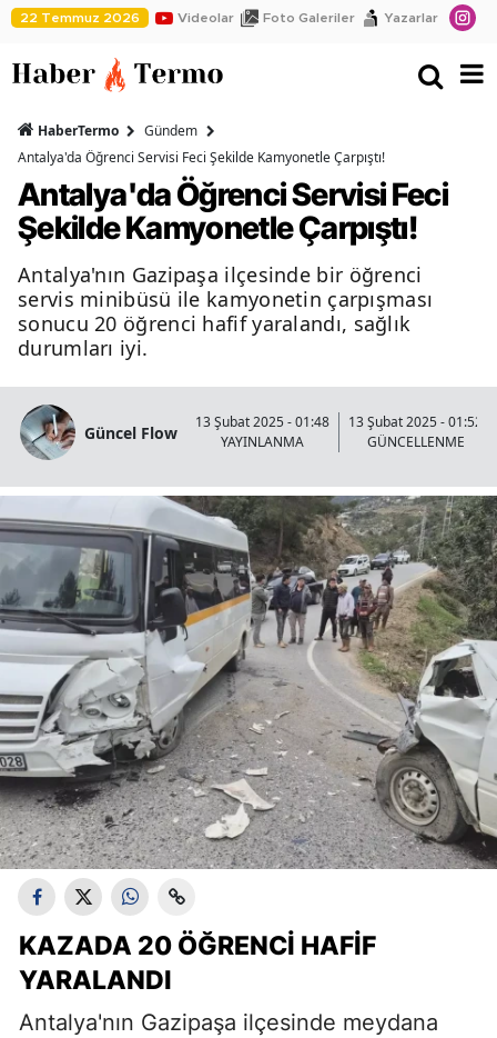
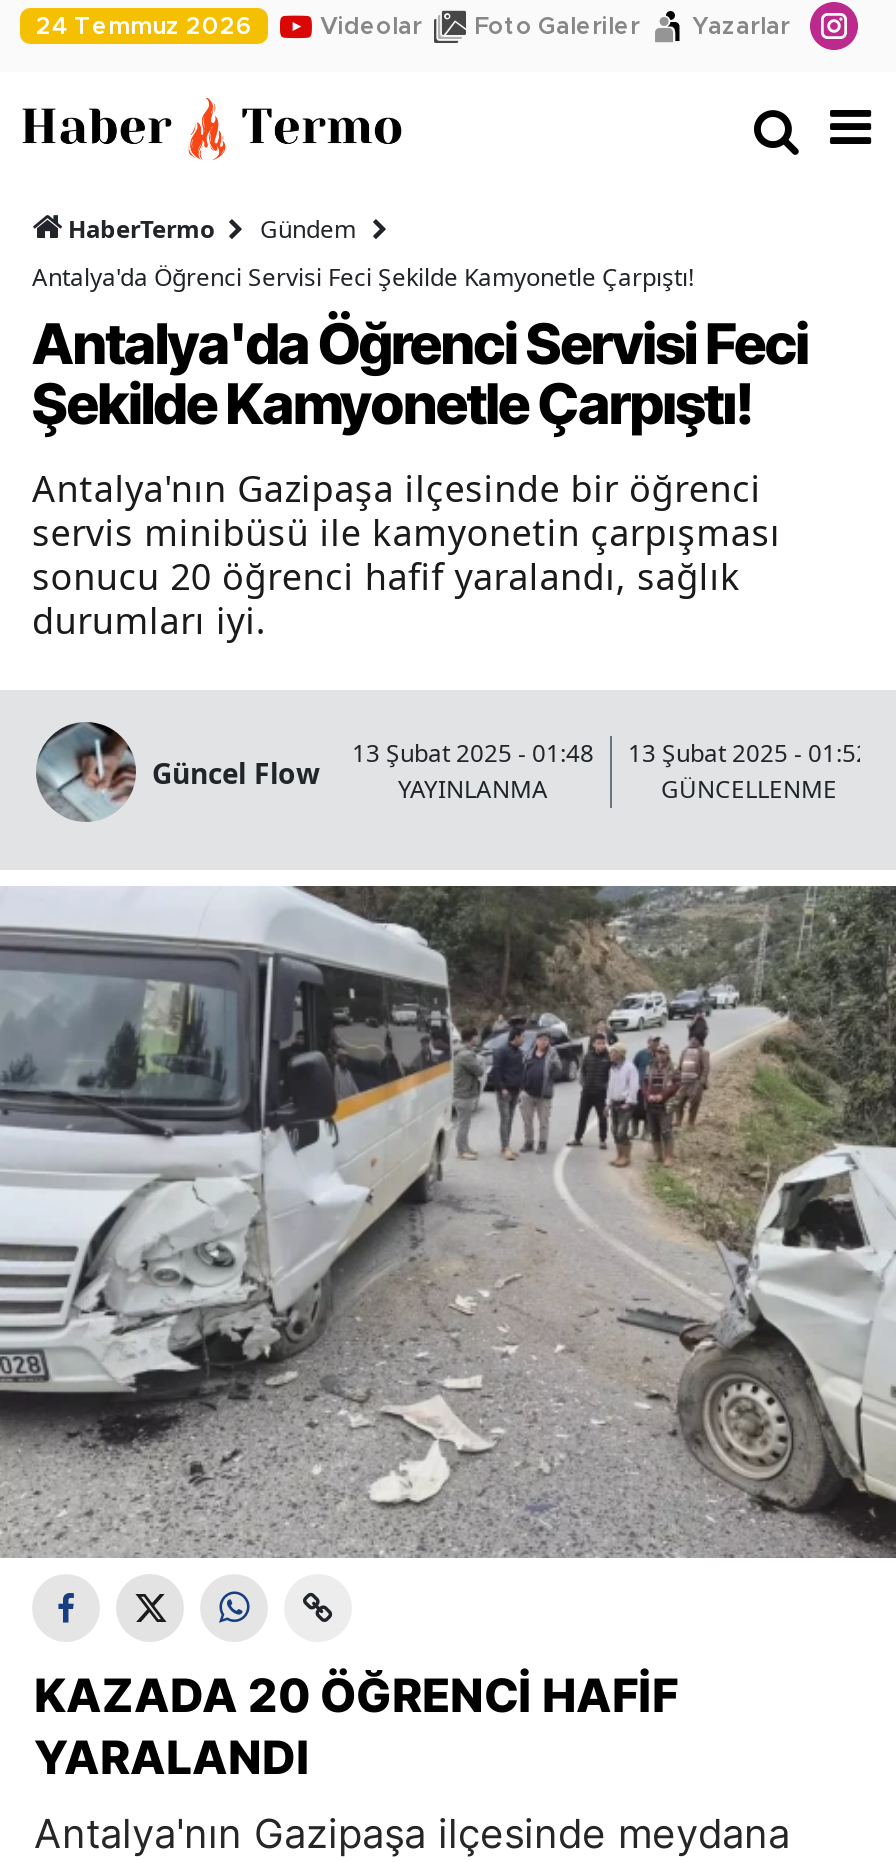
[20,11,140,24] 22 Temmuz 2026 -> [36,13,252,37] 24 Temmuz 2026

